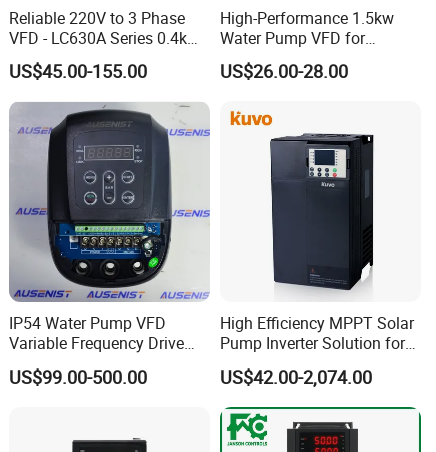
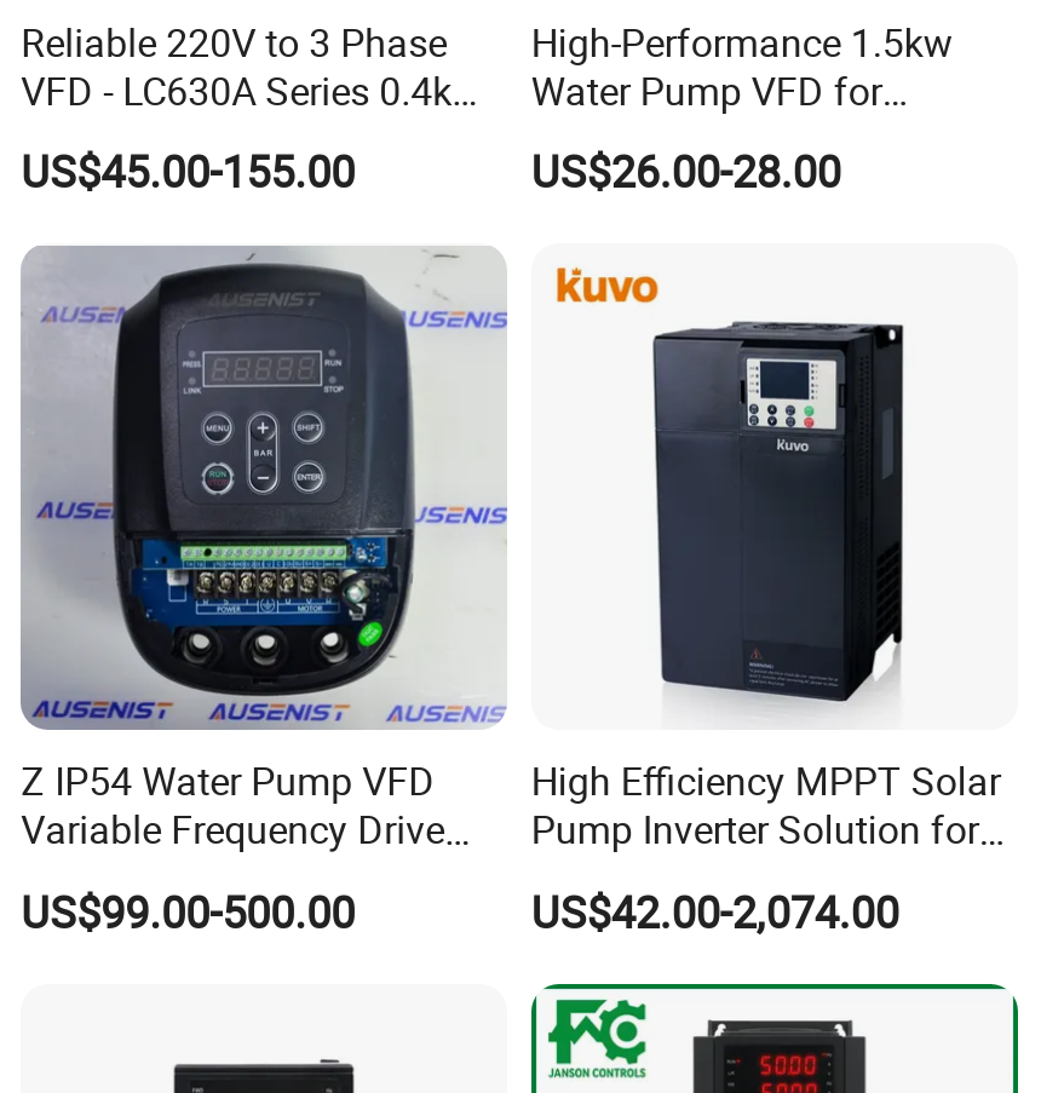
[9,312,166,334] IP54 Water Pump VFD -> [21,755,435,808] Z IP54 Water Pump VFD

